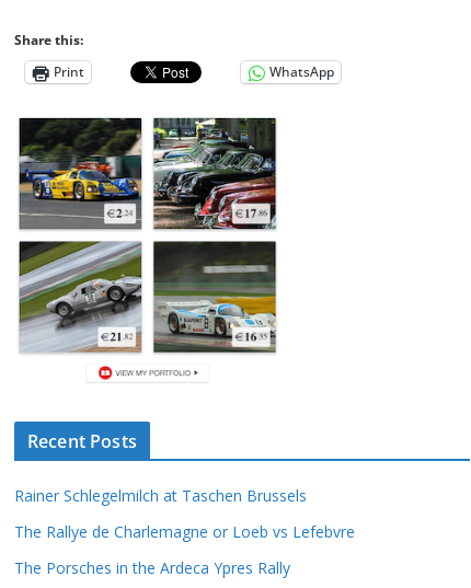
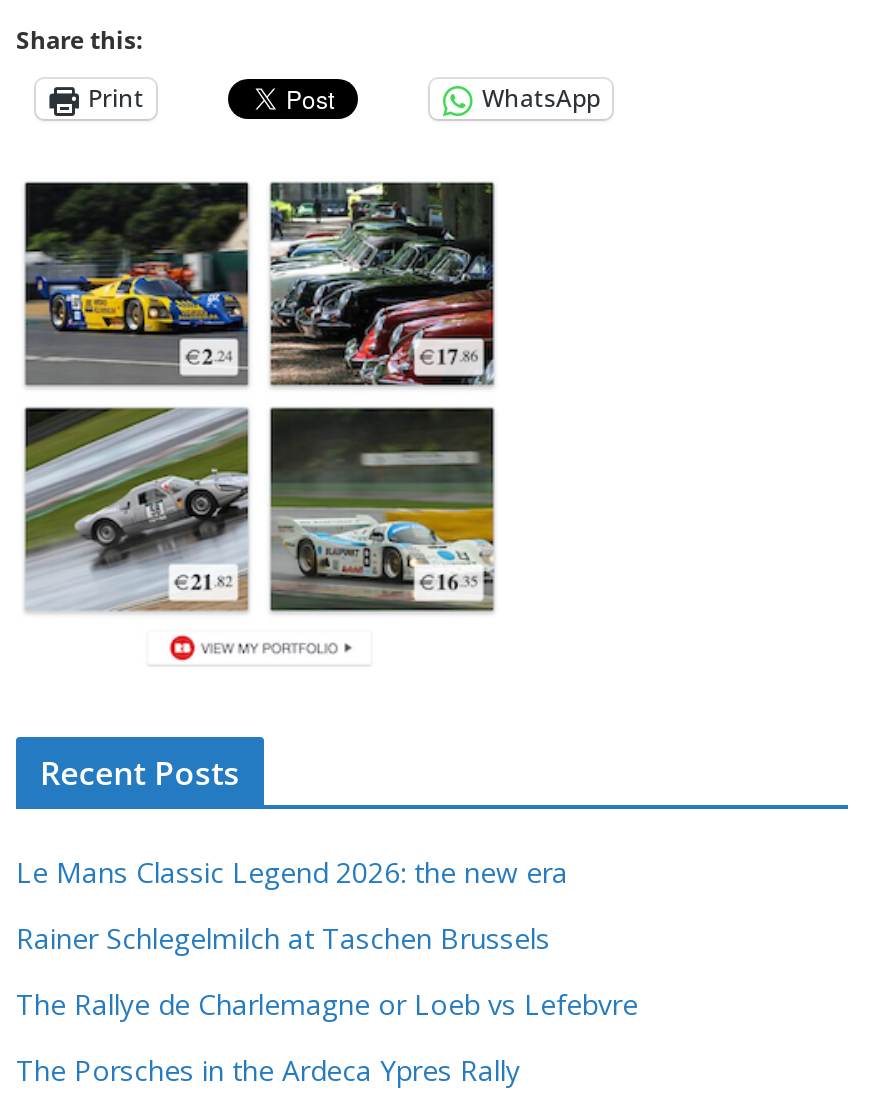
none -> [16,853,568,891] Le Mans Classic Legend 2026: the new era

